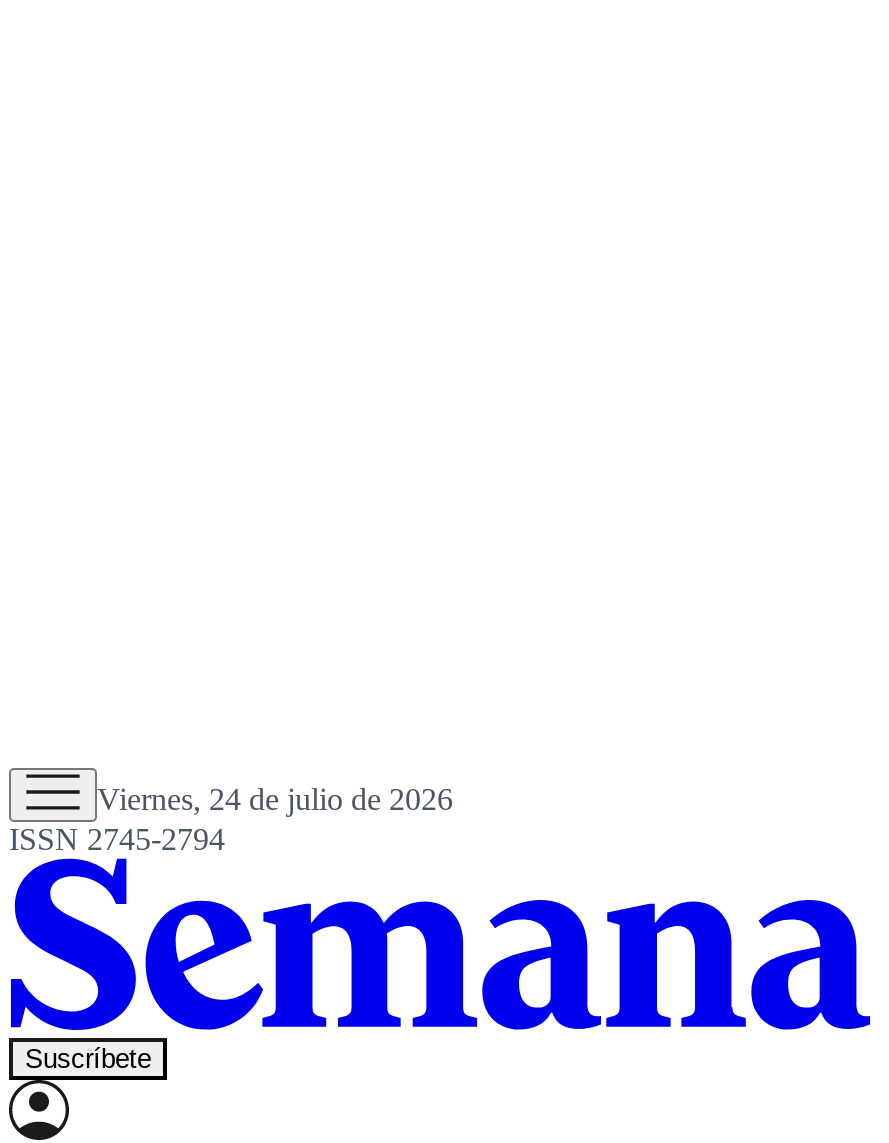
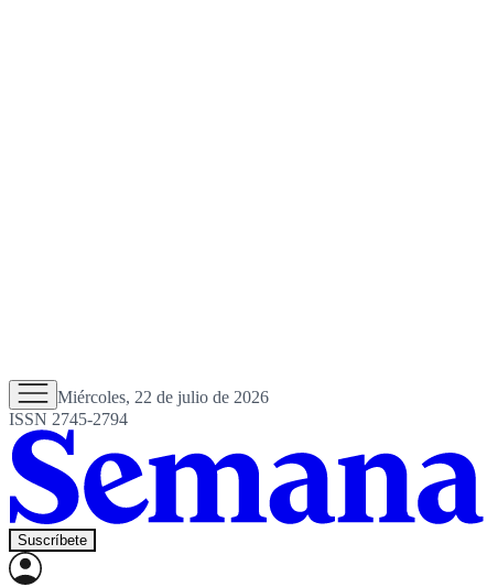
[97,782,453,816] Viernes, 24 de julio de 2026 -> [57,388,269,406] Miércoles, 22 de julio de 2026

